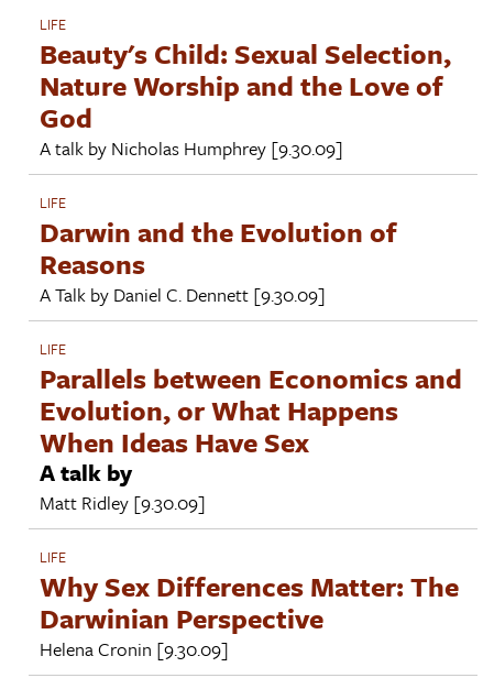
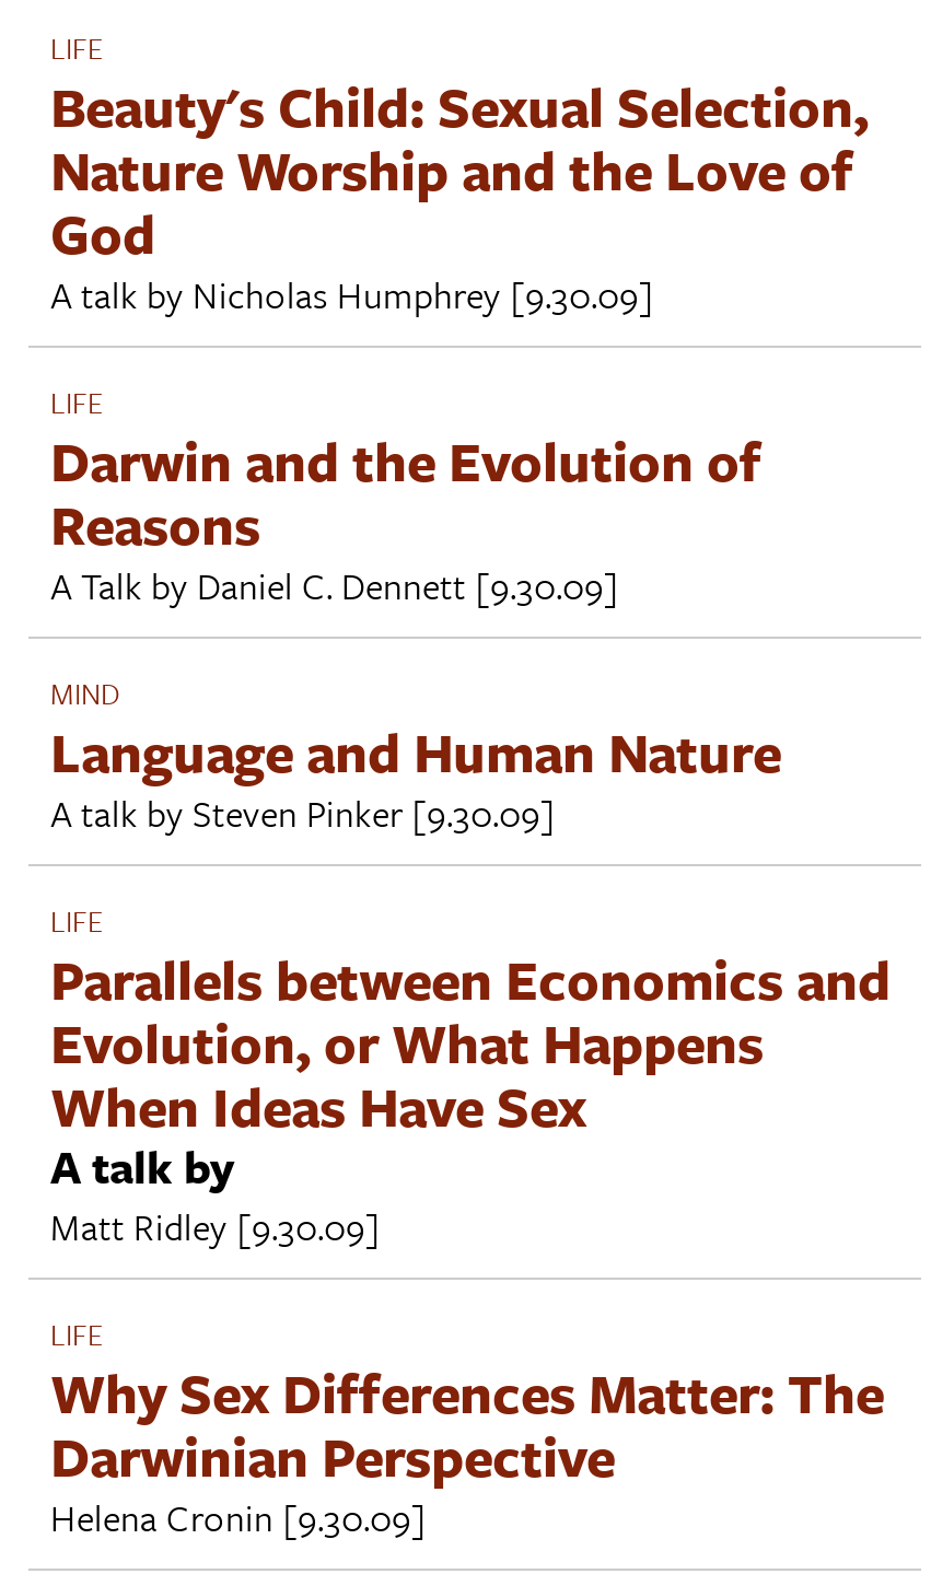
none -> [50,671,781,839] MIND | Language and Human Nature | A talk by Steven Pinker [9.30.09]

